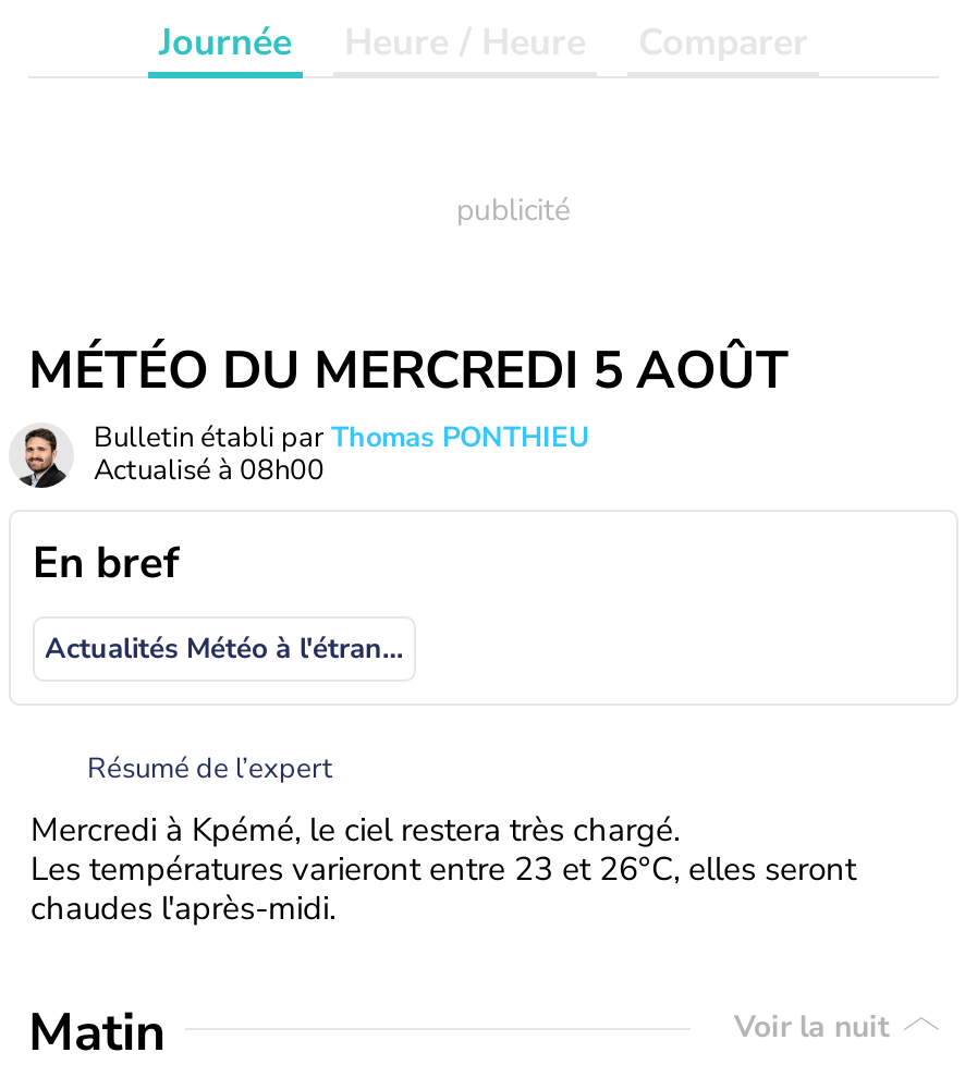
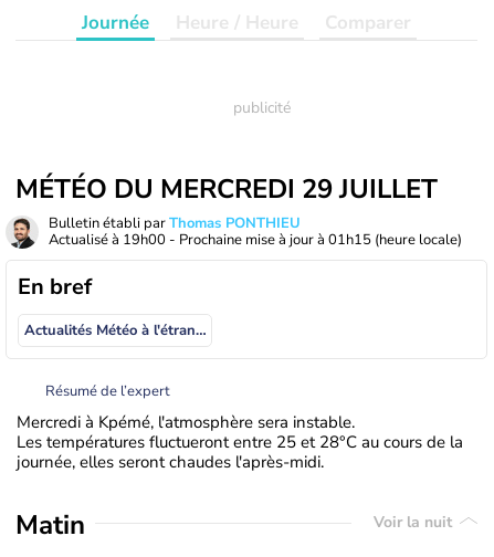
[28,335,789,405] MÉTÉO DU MERCREDI 5 AOÛT -> [15,171,438,207] MÉTÉO DU MERCREDI 29 JUILLET
[94,451,325,490] Actualisé à 08h00 -> [49,230,462,250] Actualisé à 19h00 - Prochaine mise à jour à 01h15 (heure locale)
[30,808,856,930] Mercredi à Kpémé, le ciel restera très chargé. | Les températures varieront entre 23 et 26°C, elles seront | chaudes l'après-midi. -> [17,411,463,473] Mercredi à Kpémé, l'atmosphère sera instable. | Les températures fluctueront entre 25 et 28°C au cours de la | journée, elles seront chaudes l'après-midi.

